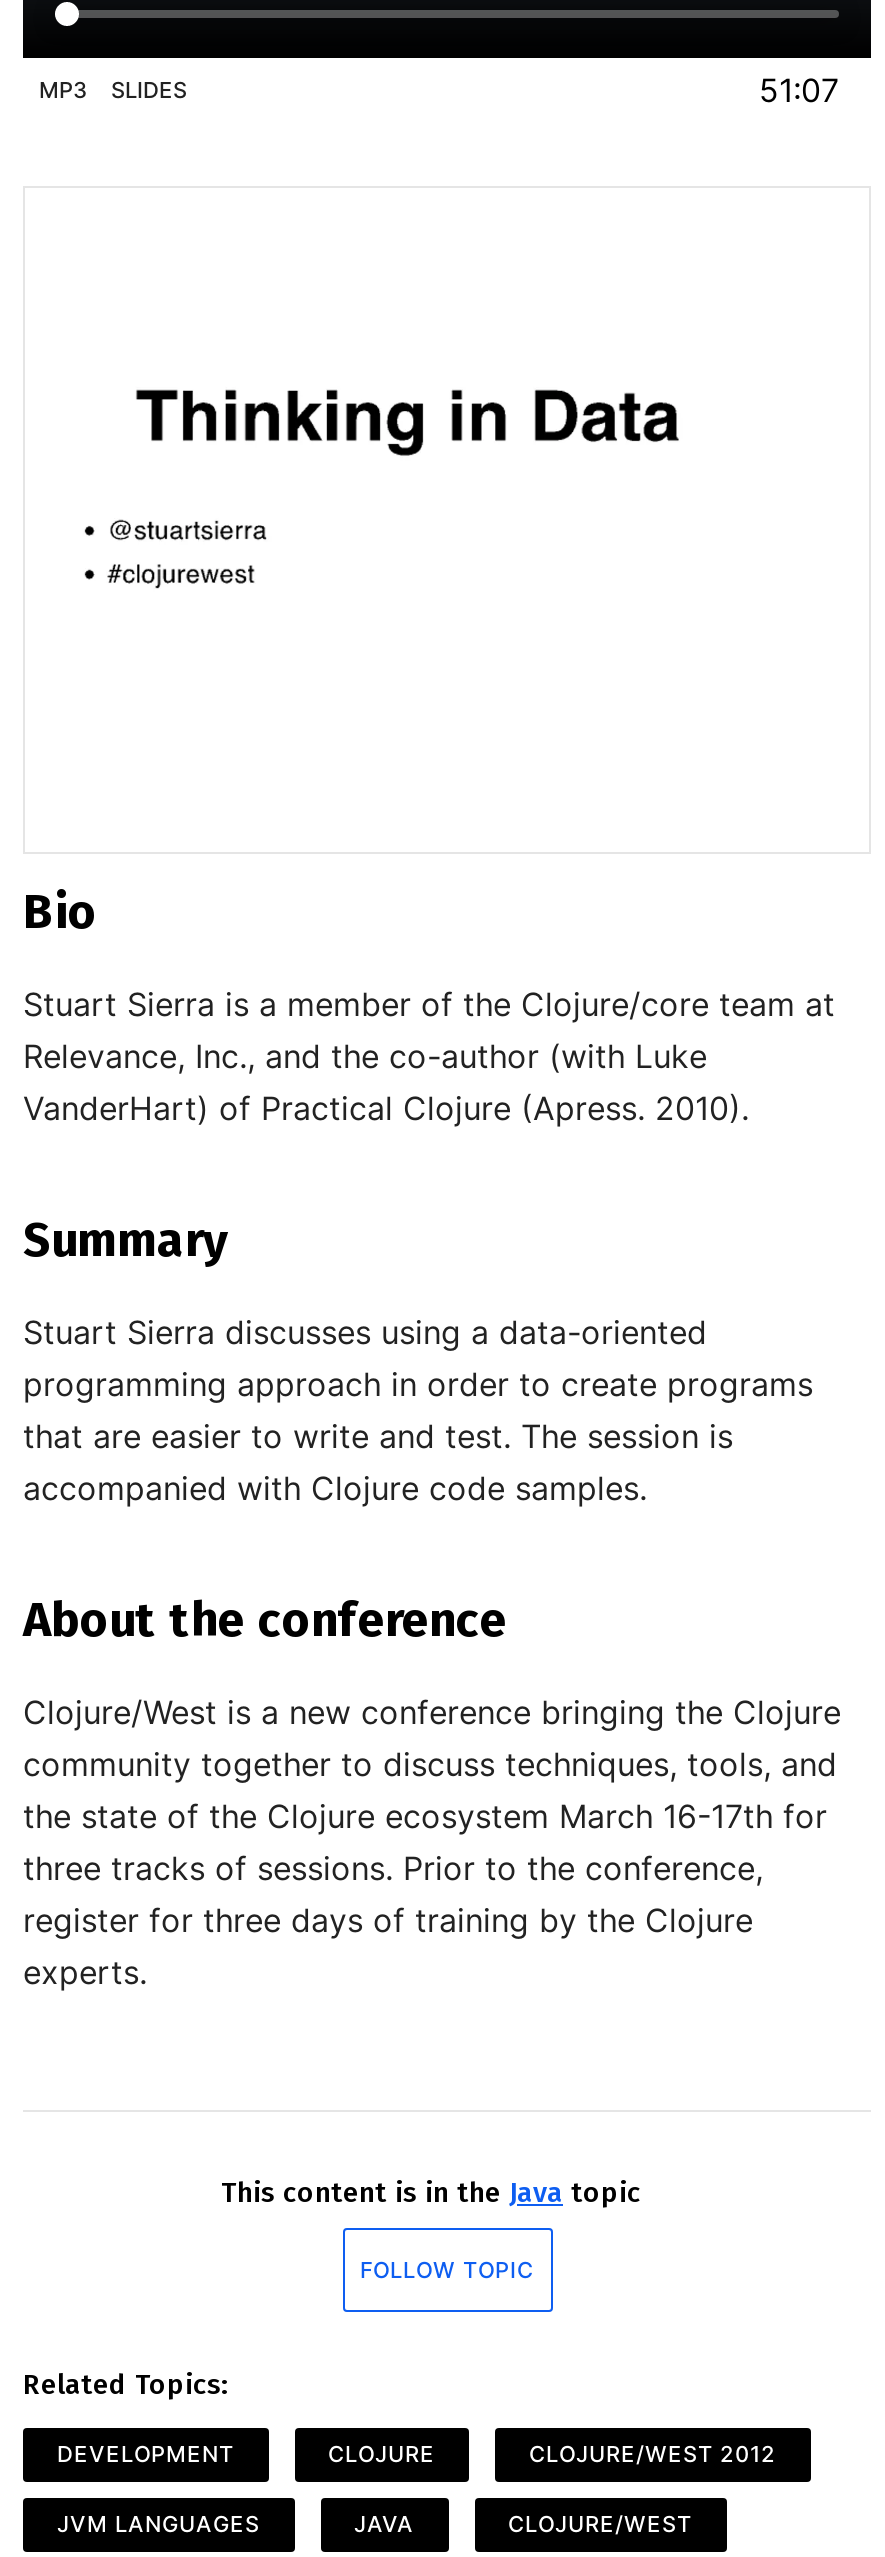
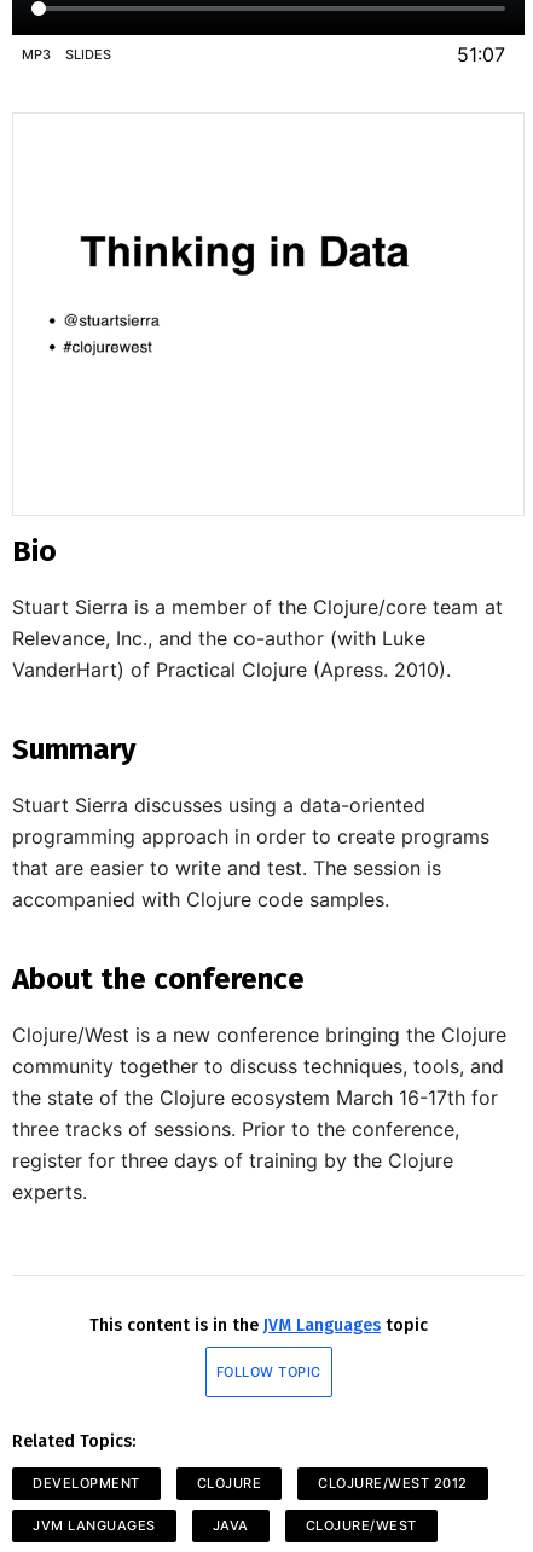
[221,2176,641,2210] This content is in the Java topic -> [89,1315,428,1336] This content is in the JVM Languages topic

